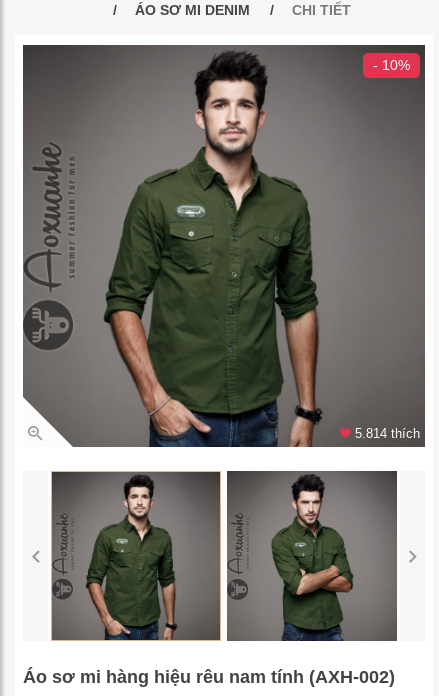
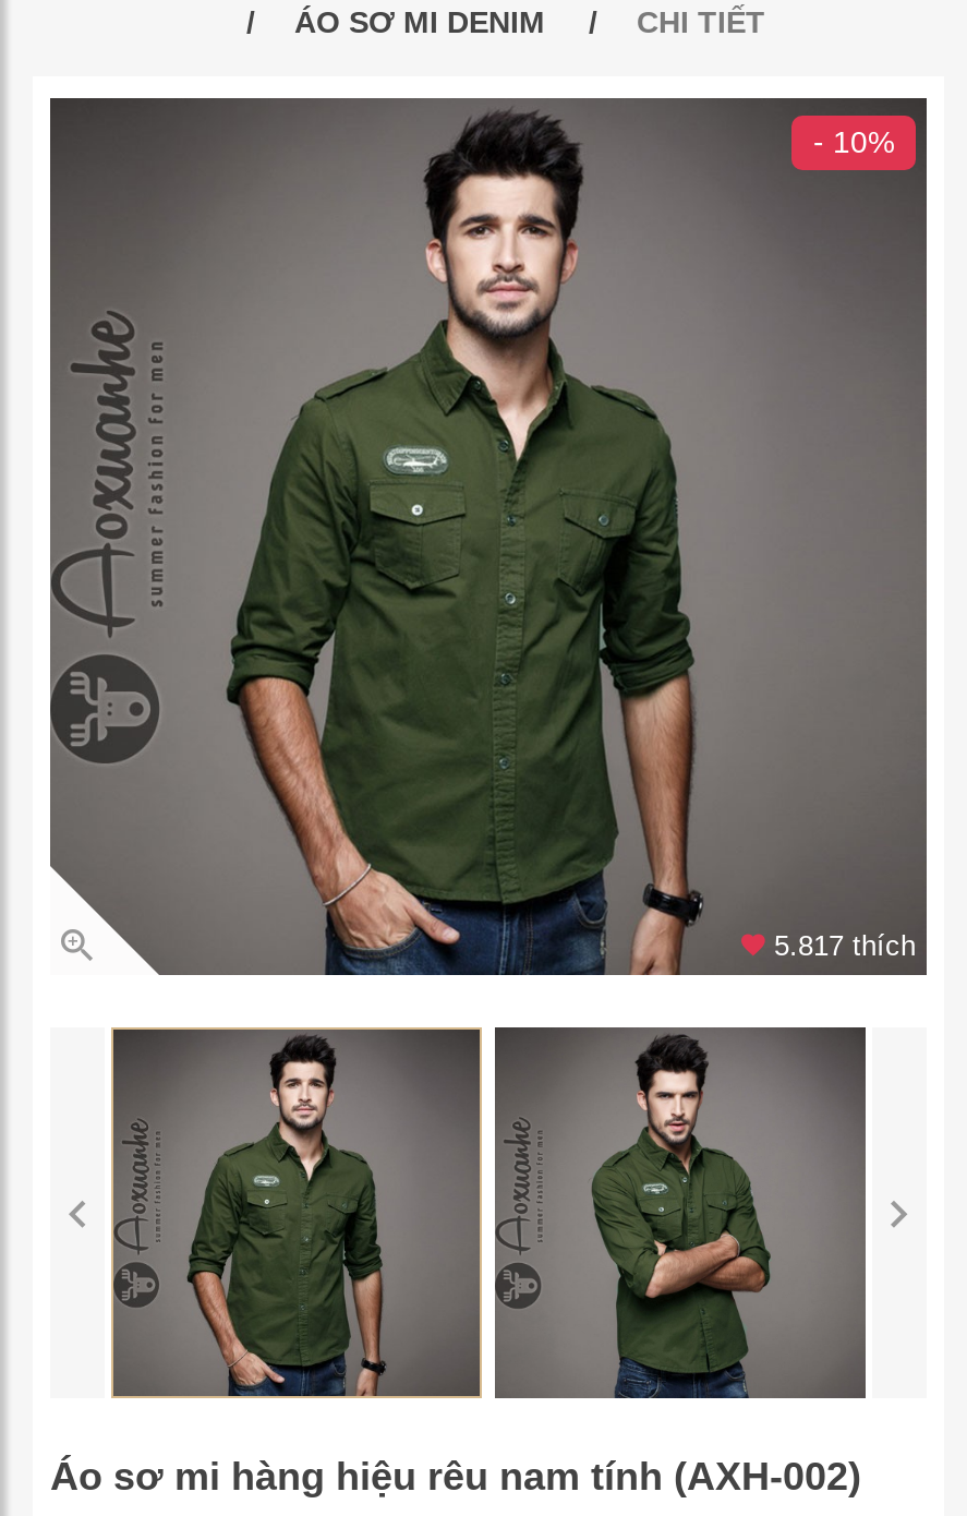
[351,426,420,441] 5.814 thích -> [765,929,916,962] 5.817 thích

